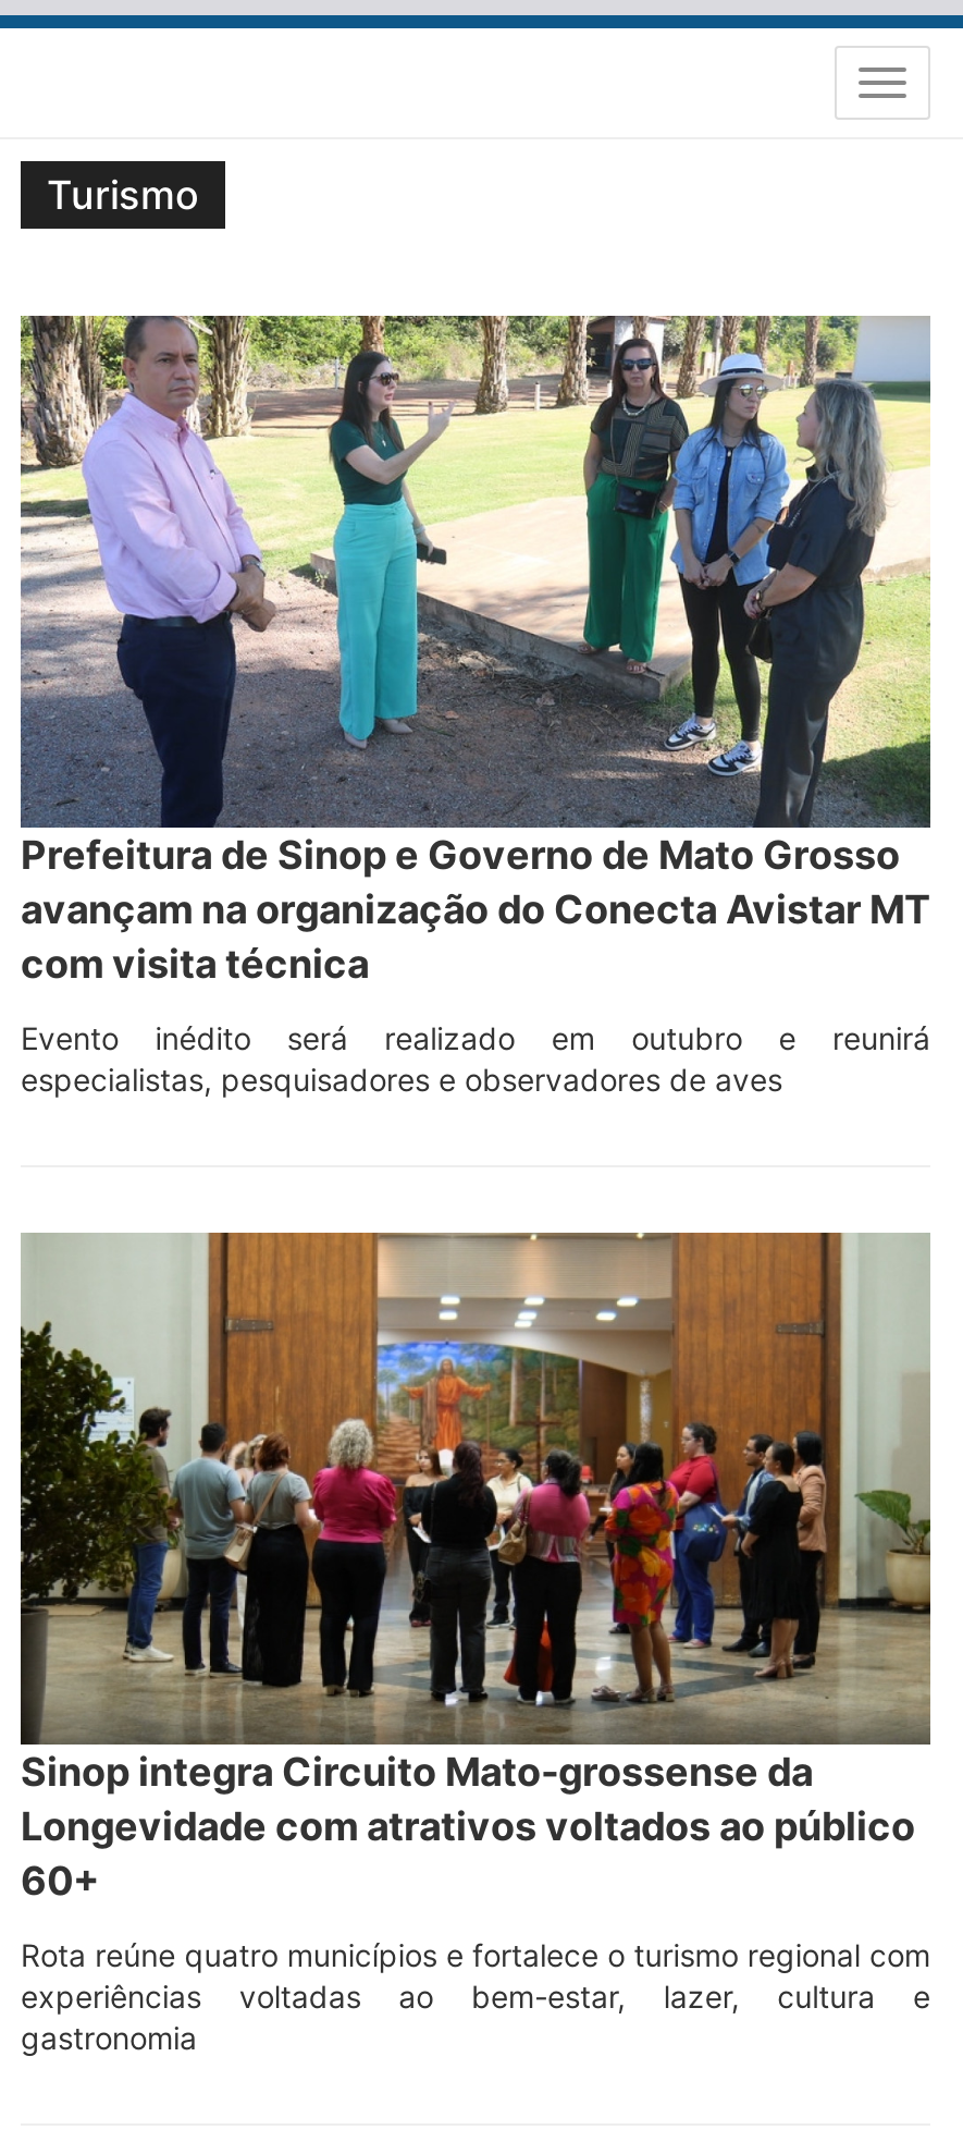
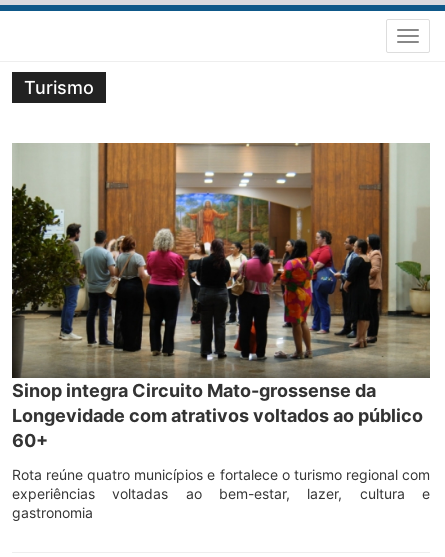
[21,314,933,1098] [image] | Prefeitura de Sinop e Governo de Mato Grosso | avançam na organização do Conecta Avistar MT | com visita técnica | Evento inédito será realizado em outubro e reunirá | especialistas, pesquisadores e observadores de aves -> none

